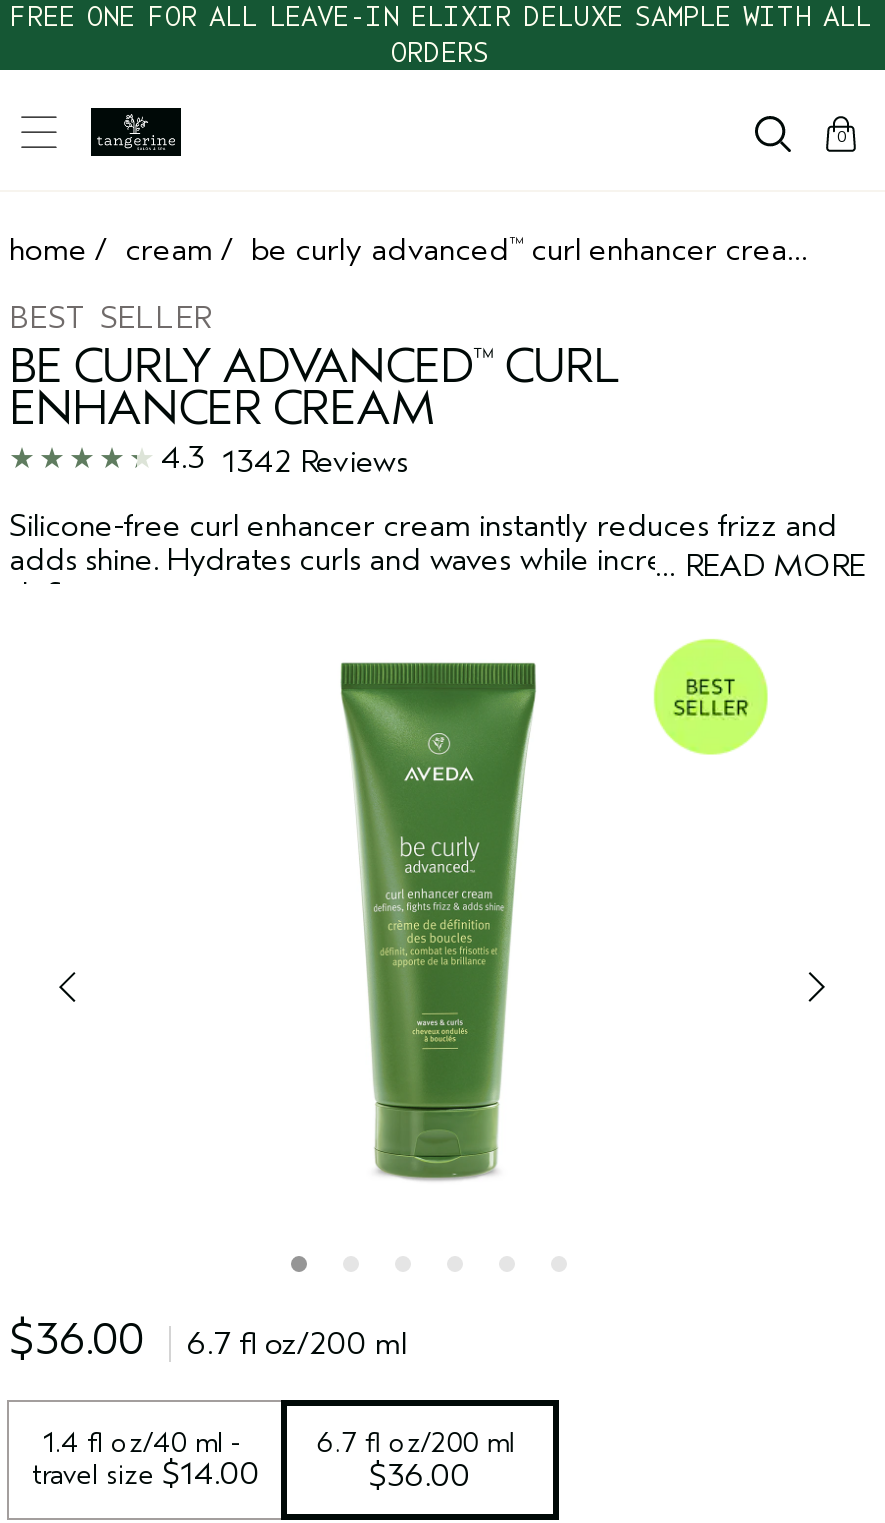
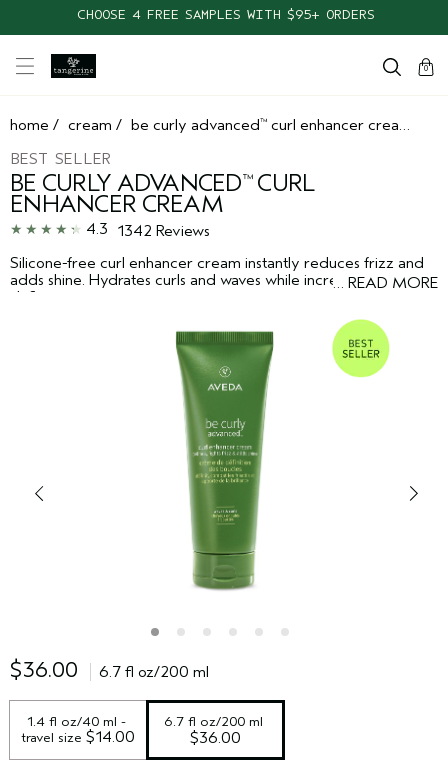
[9,0,871,70] FREE ONE FOR ALL LEAVE-IN ELIXIR DELUXE SAMPLE WITH ALL | ORDERS -> [76,6,374,23] CHOOSE 4 FREE SAMPLES WITH $95+ ORDERS

